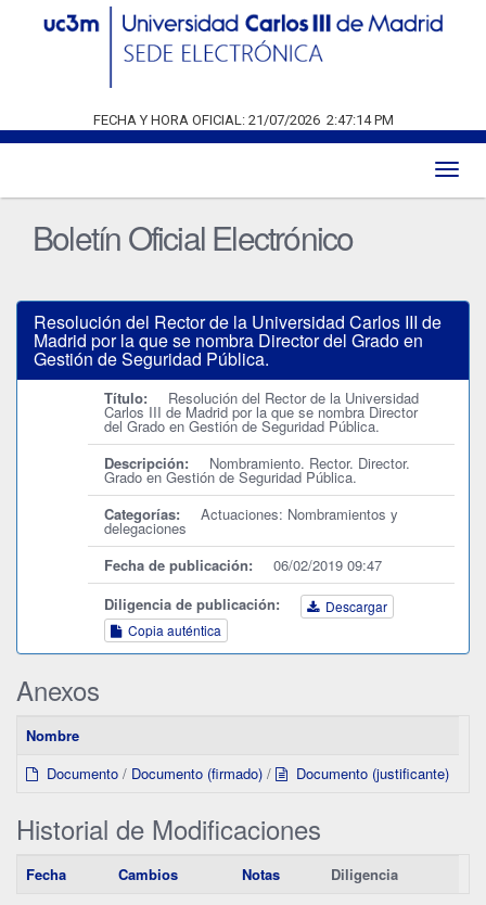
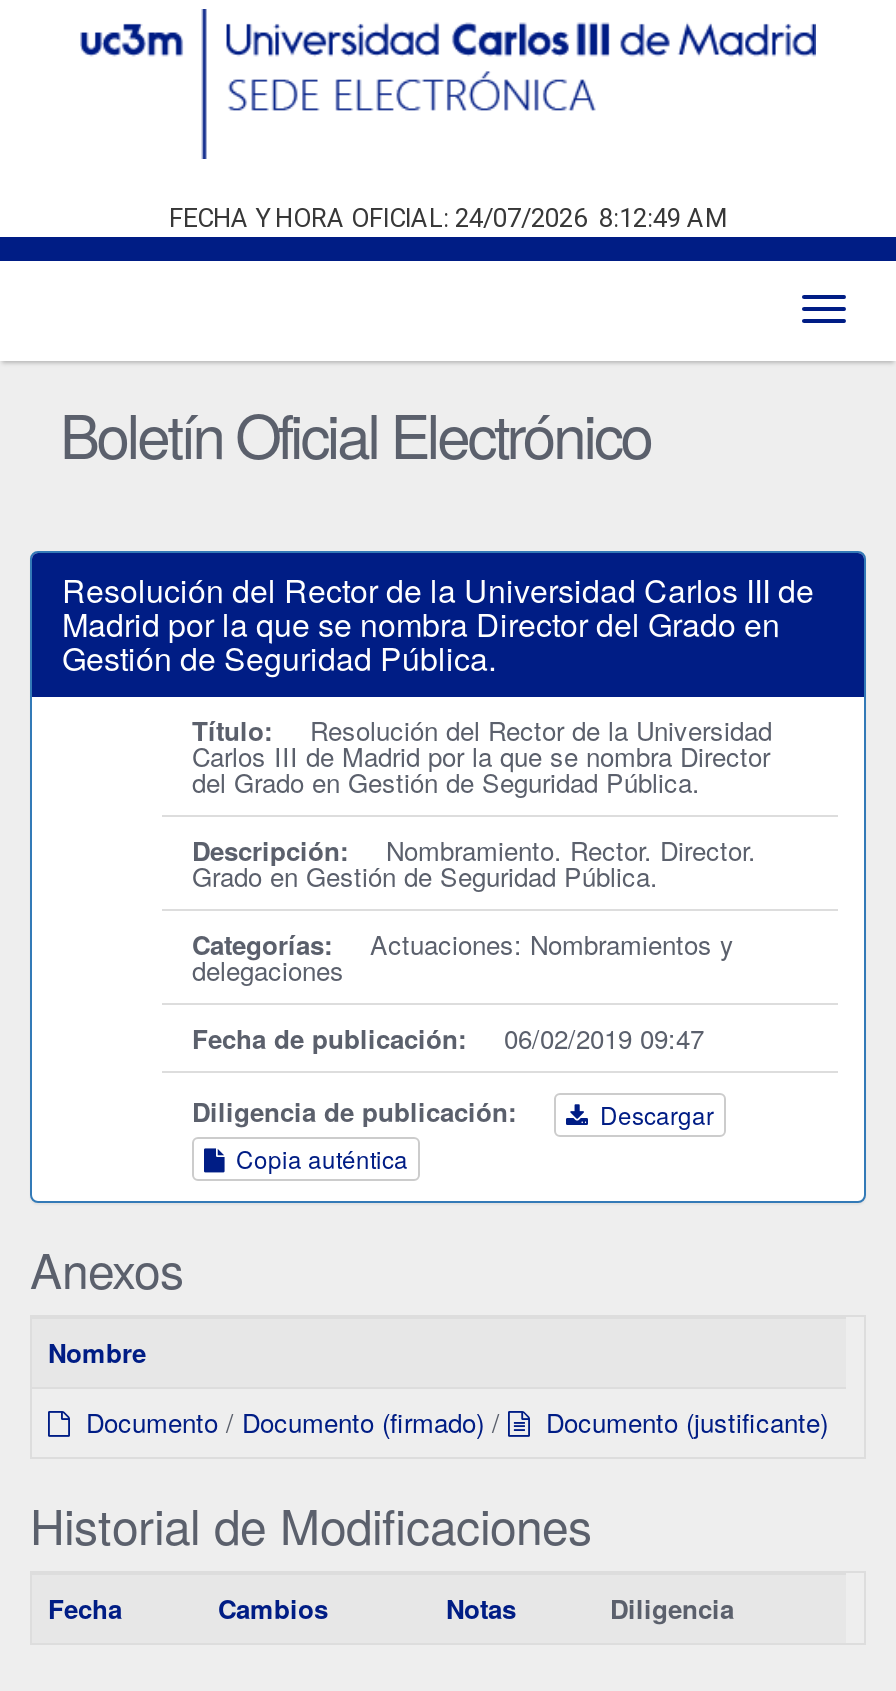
[93,112,393,128] FECHA Y HORA OFICIAL: 21/07/2026 2:47:14 PM -> [169,203,727,233] FECHA Y HORA OFICIAL: 24/07/2026 8:12:49 AM

